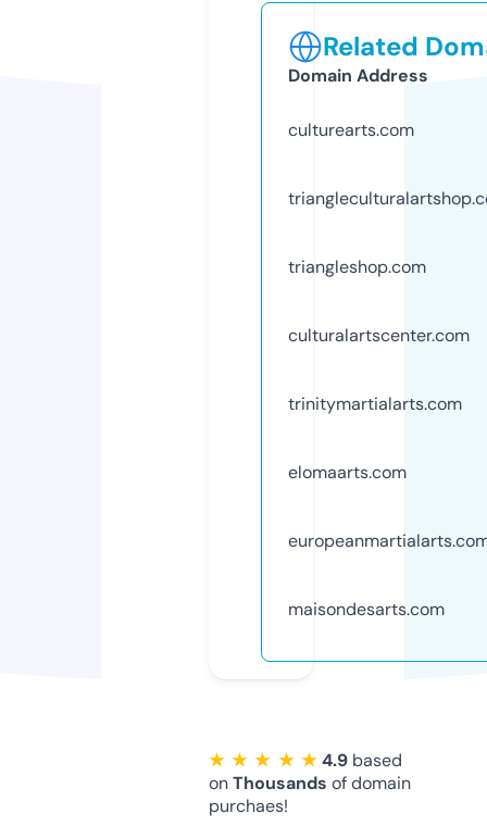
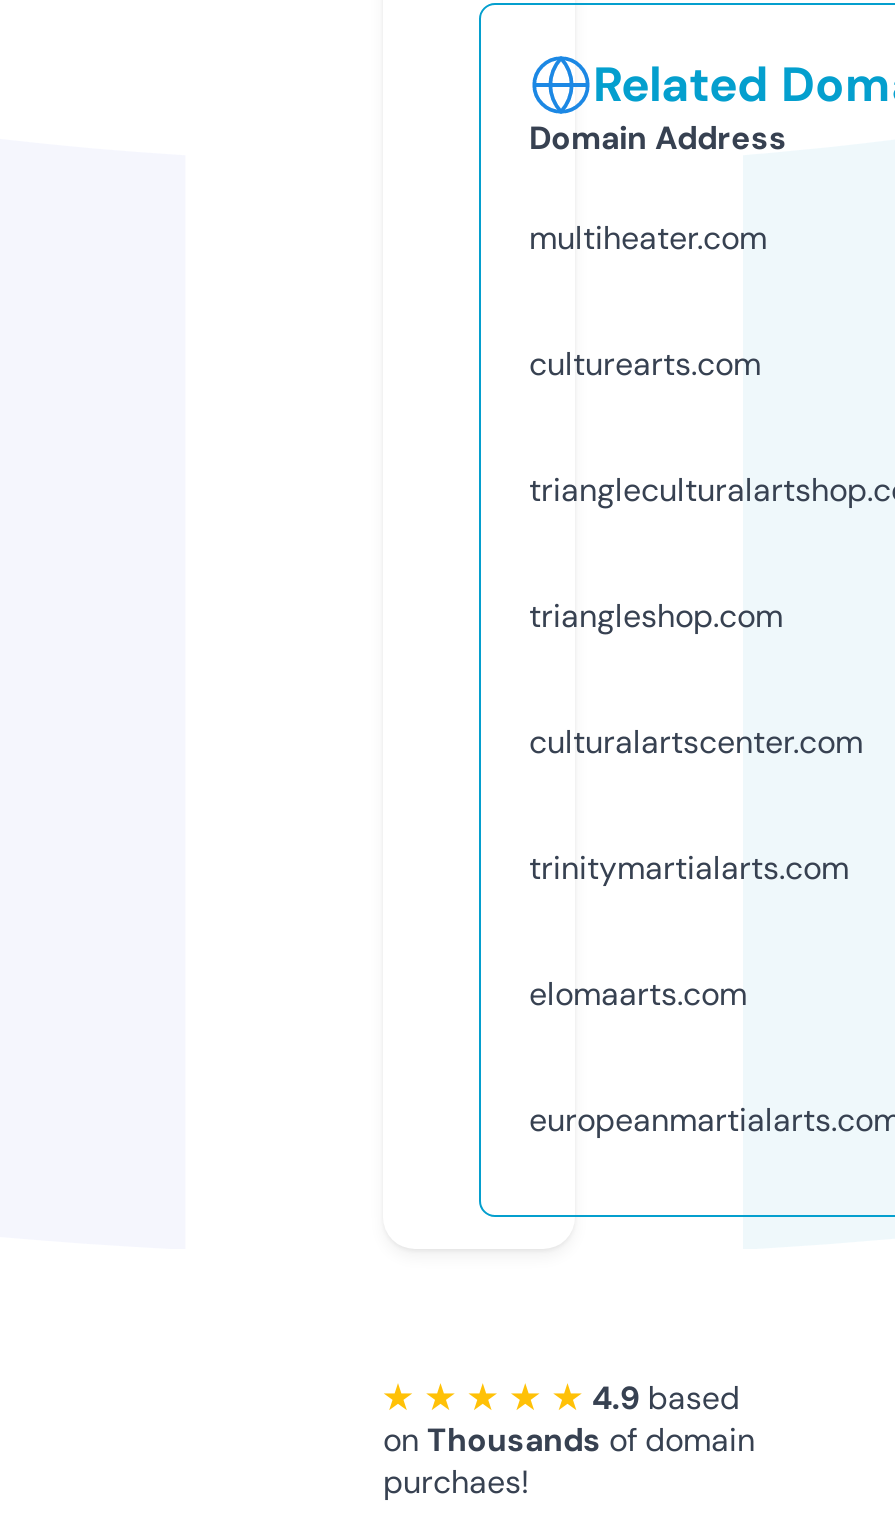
none -> [529,217,767,259] multiheater.com
moved [288,118,470,483] -> [529,343,863,1015]: culturearts.com | triangleshop.com | culturalartscenter.com | trinitymartialarts.com | elomaarts.com
[288,598,445,620] maisondesarts.com -> none

